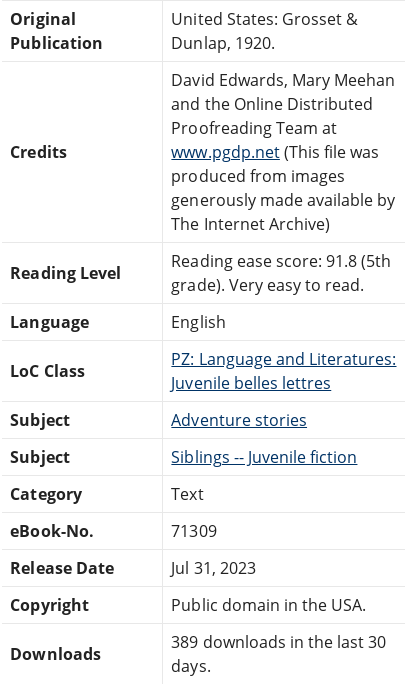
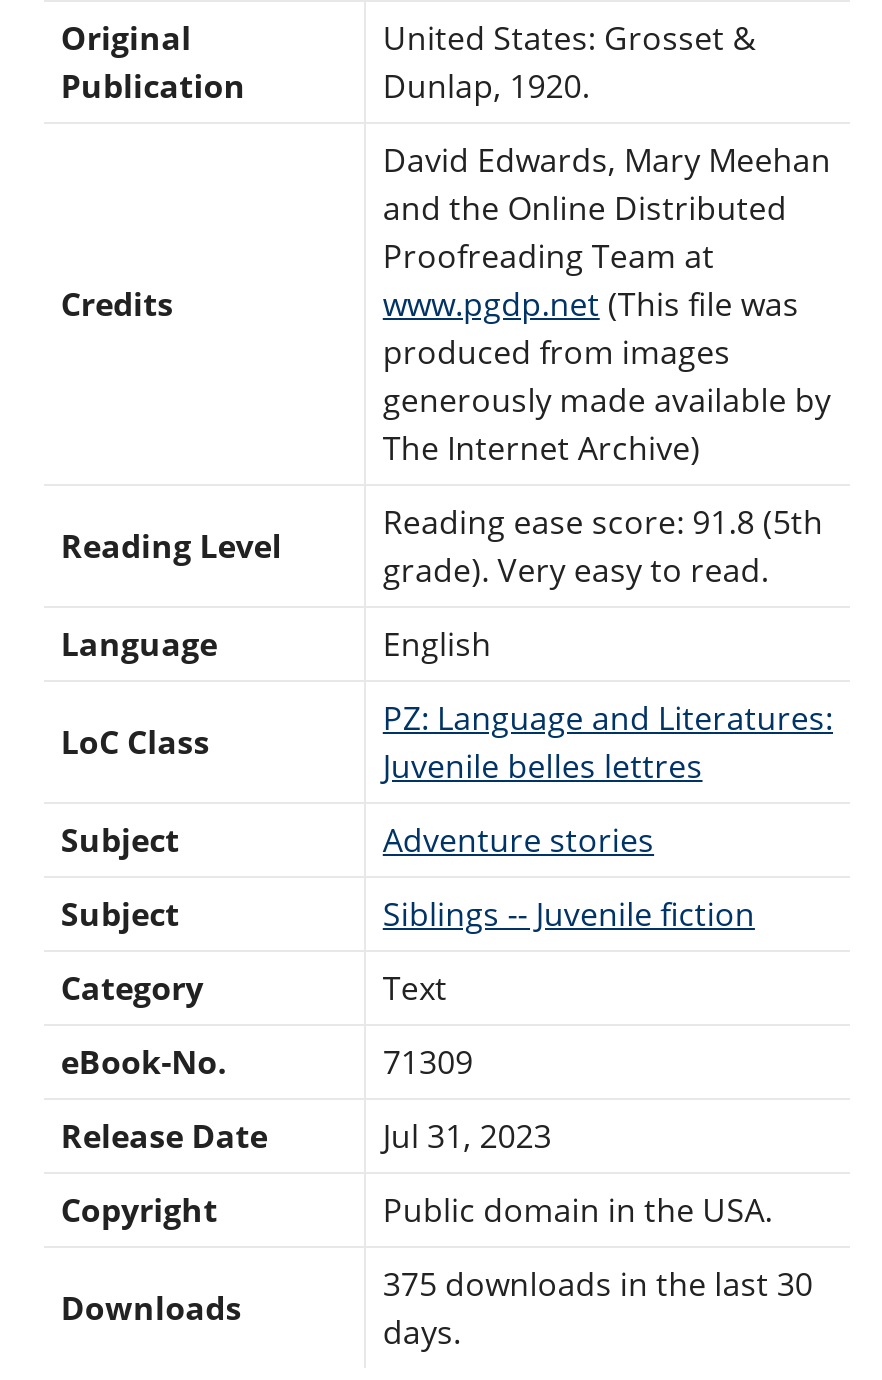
[171,631,386,653] 389 downloads in the last 30 -> [383,1261,813,1305] 375 downloads in the last 30

